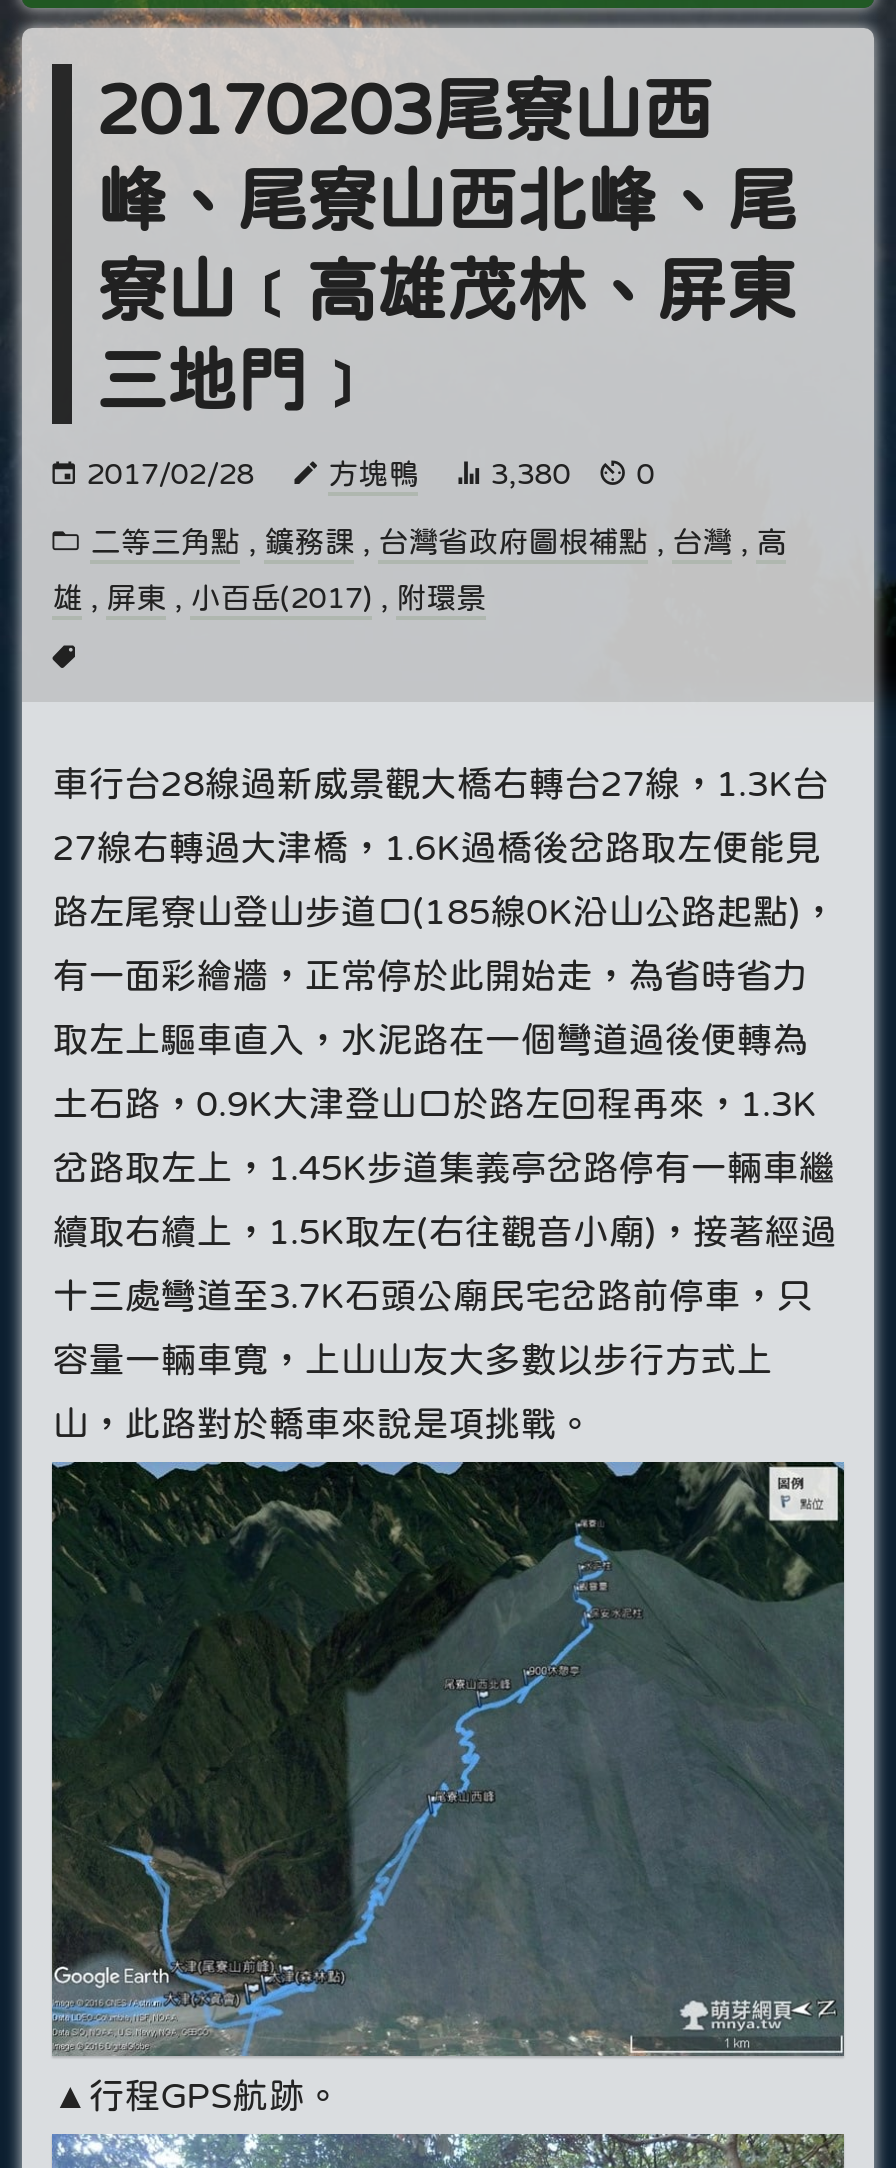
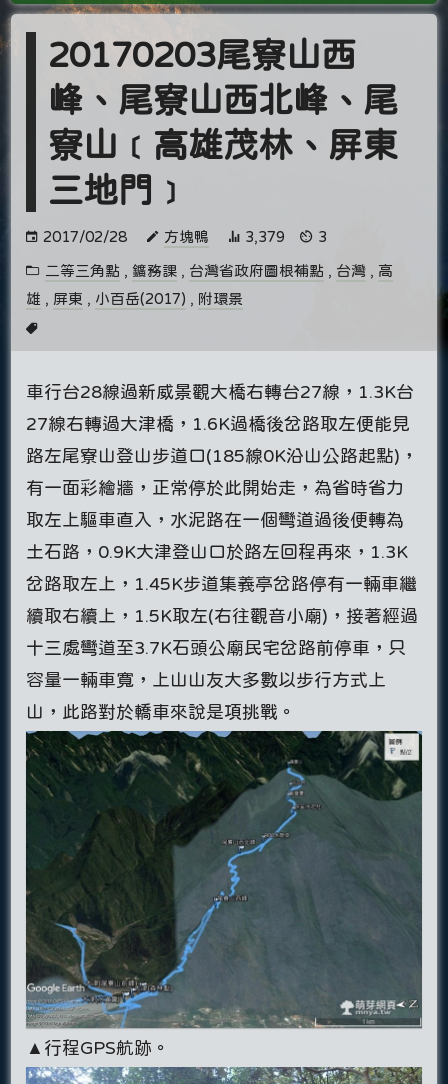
[482,458,570,488] 3,380 -> [241,229,285,244] 3,379
[628,458,654,488] 0 -> [314,229,327,244] 3

